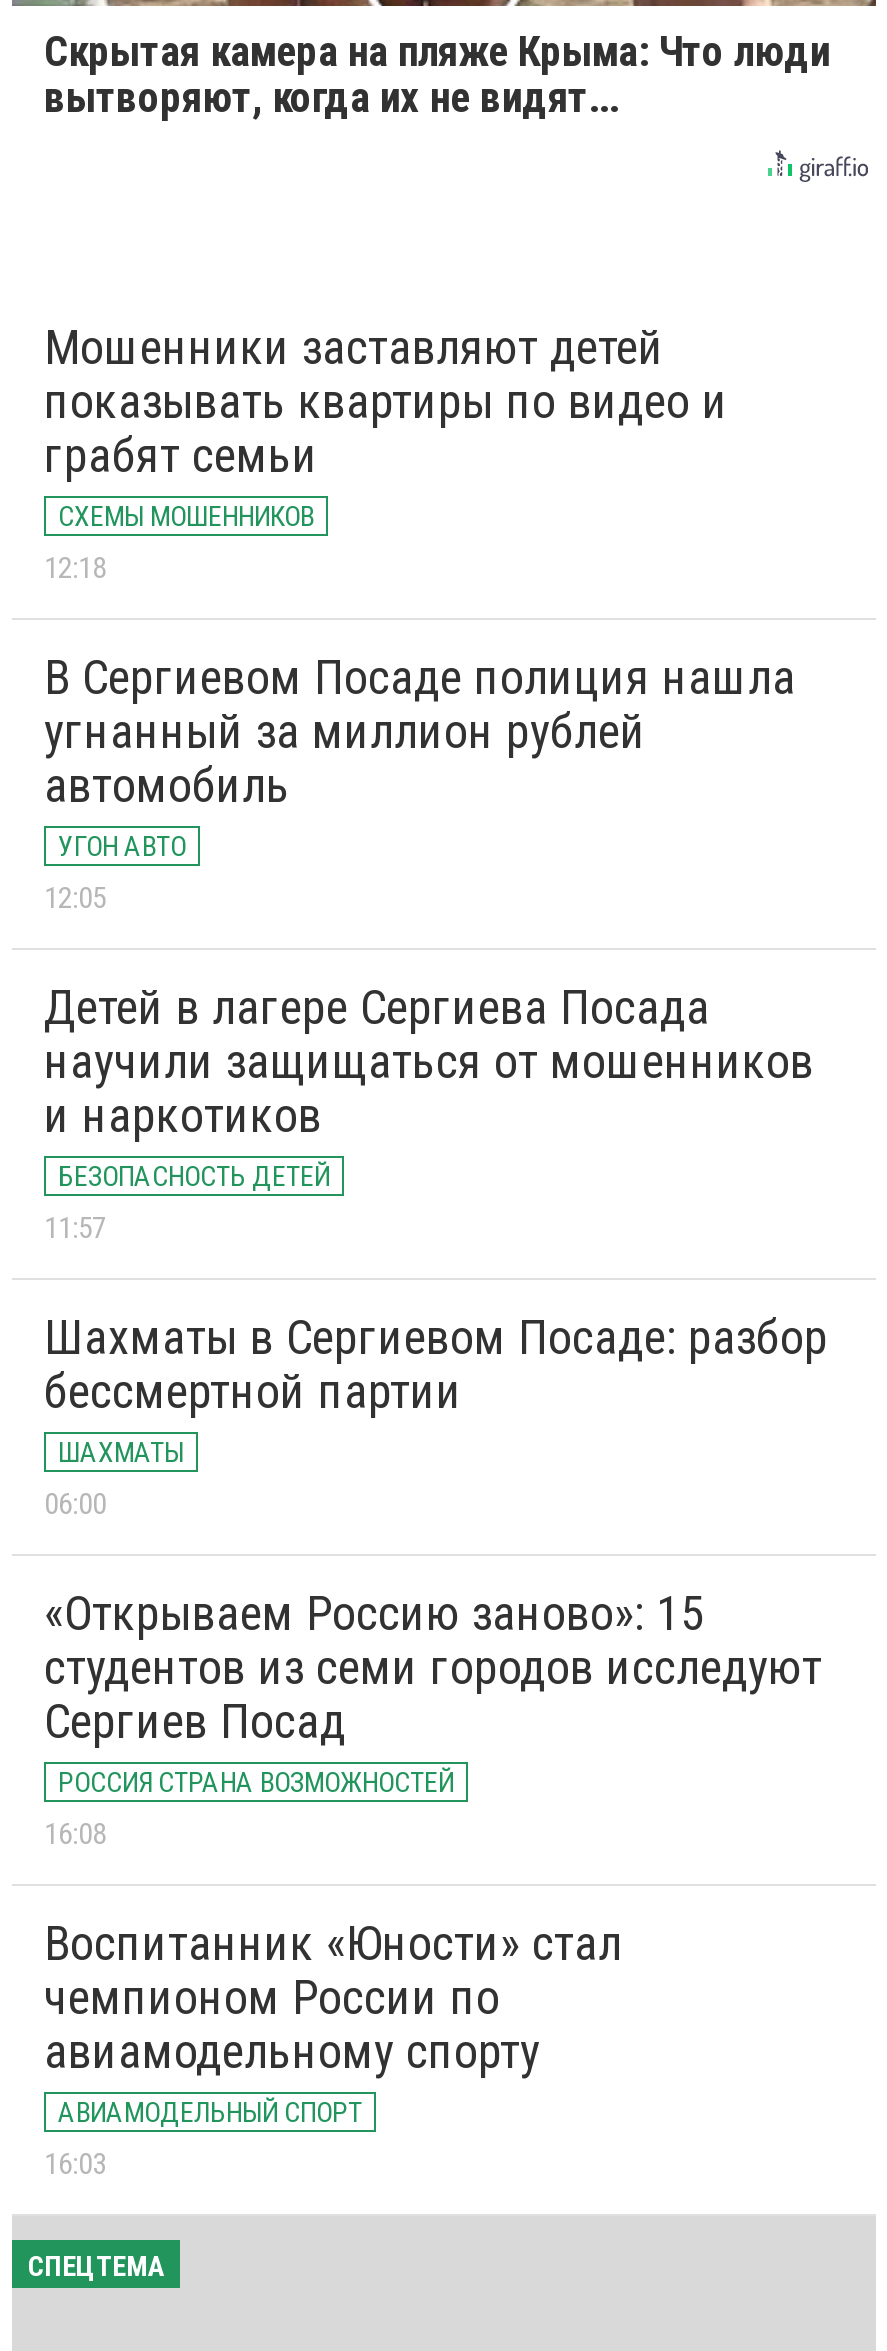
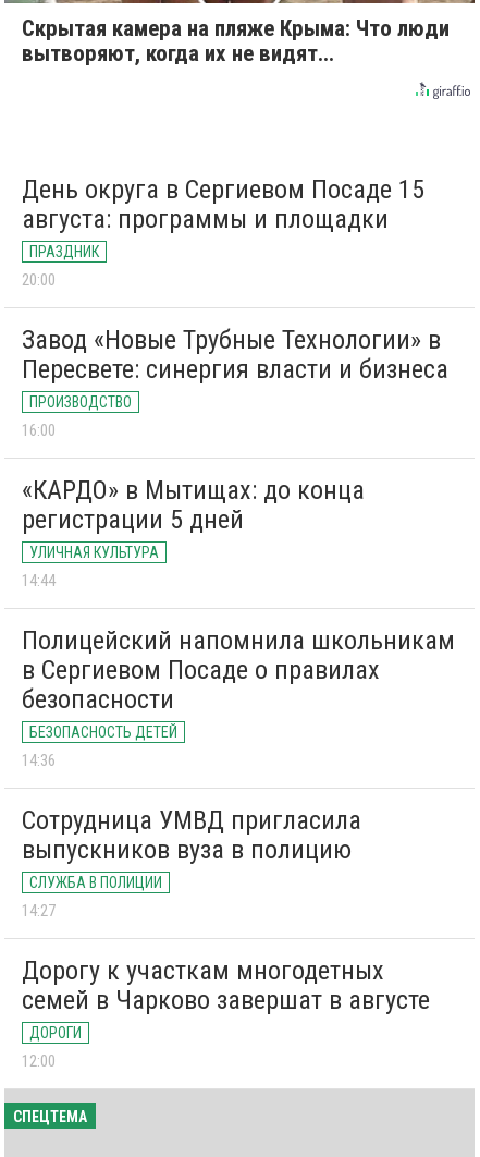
[44,321,814,1145] Мошенники заставляют детей | показывать квартиры по видео и | грабят семьи | СХЕМЫ МОШЕННИКОВ | 12:18 | В Сергиевом Посаде полиция нашла | угнанный за миллион рублей | автомобиль | УГОН АВТО | 12:05 | Детей в лагере Сергиева Посада | научили защищаться от мошенников | и наркотиков -> [22,175,455,715] День округа в Сергиевом Посаде 15 | августа: программы и площадки | ПРАЗДНИК | 20:00 | Завод «Новые Трубные Технологии» в | Пересвете: синергия власти и бизнеса | ПРОИЗВОДСТВО | 16:00 | «КАРДО» в Мытищах: до конца | регистрации 5 дней | УЛИЧНАЯ КУЛЬТУРА | 14:44 | Полицейский напомнила школьникам | в Сергиевом Посаде о правилах | безопасности
moved [58,1161,330,1193] -> [29,724,177,741]: БЕЗОПАСНОСТЬ ДЕТЕЙ
[44,1211,828,2183] 11:57 | Шахматы в Сергиевом Посаде: разбор | бессмертной партии | ШАХМАТЫ | 06:00 | «Открываем Россию заново»: 15 | студентов из семи городов исследуют | Сергиев Посад | РОССИЯ СТРАНА ВОЗМОЖНОСТЕЙ | 16:08 | Воспитанник «Юности» стал | чемпионом России по | авиамодельному спорту | АВИАМОДЕЛЬНЫЙ СПОРТ | 16:03 -> [22,751,430,1071] 14:36 | Сотрудница УМВД пригласила | выпускников вуза в полицию | СЛУЖБА В ПОЛИЦИИ | 14:27 | Дорогу к участкам многодетных | семей в Чарково завершат в августе | ДОРОГИ | 12:00

